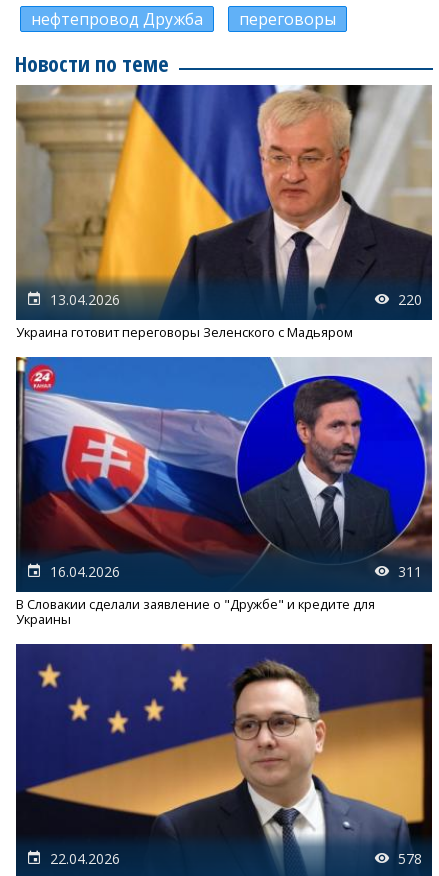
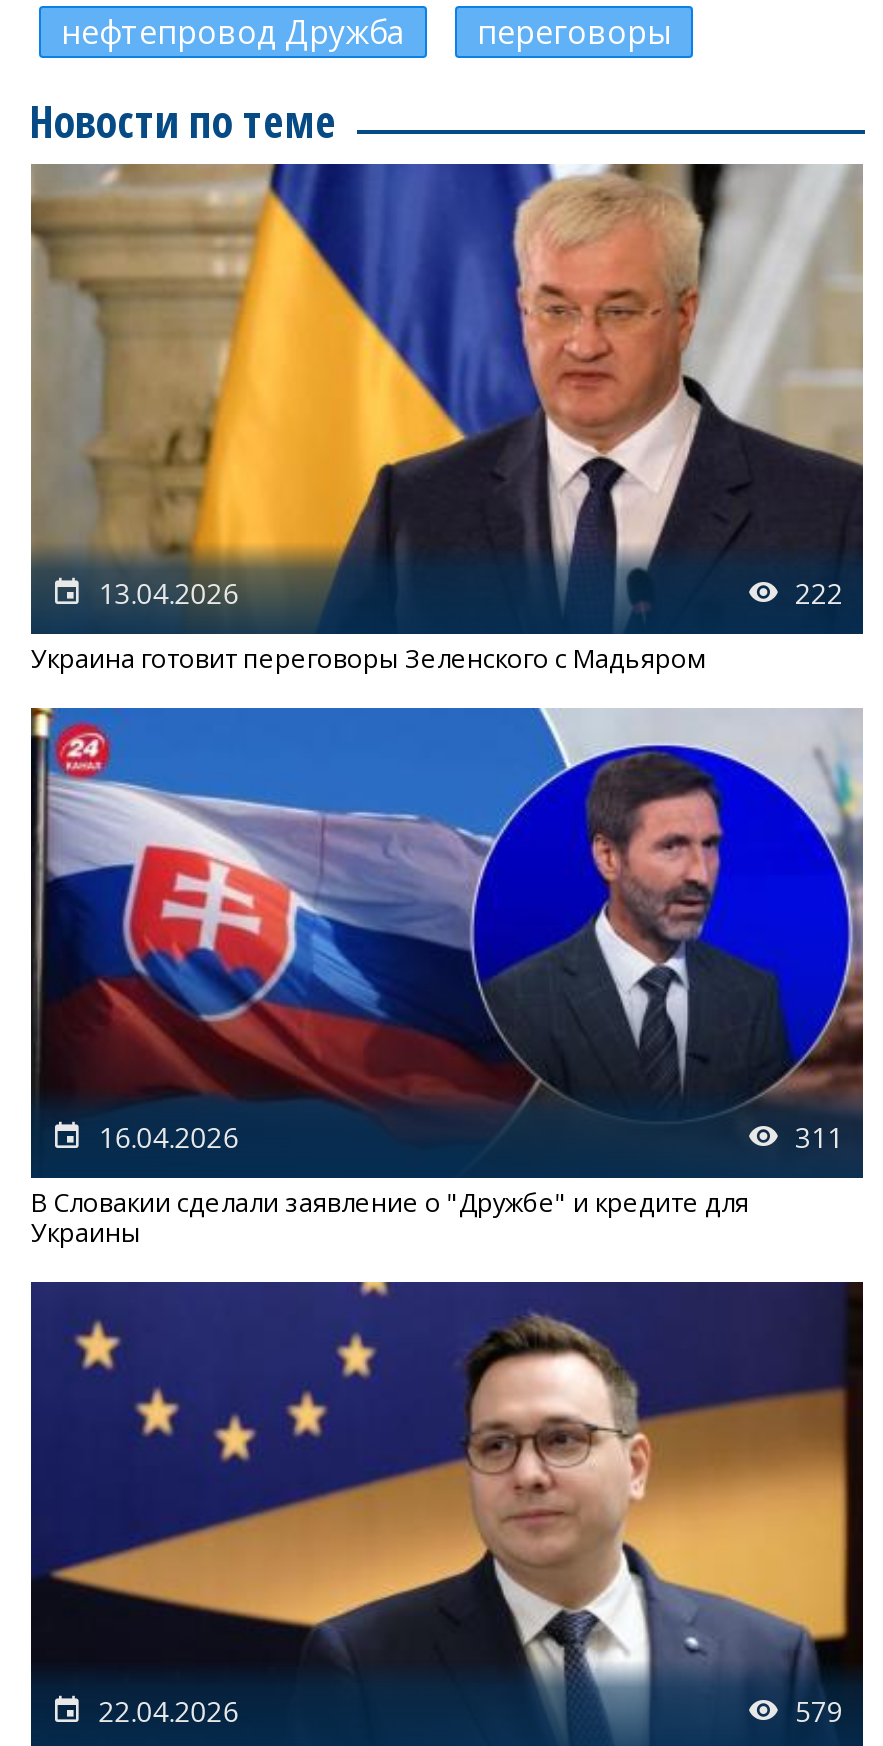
[398,290,422,309] 220 -> [795,574,843,612] 222
[398,849,422,868] 578 -> [795,1692,843,1730] 579

